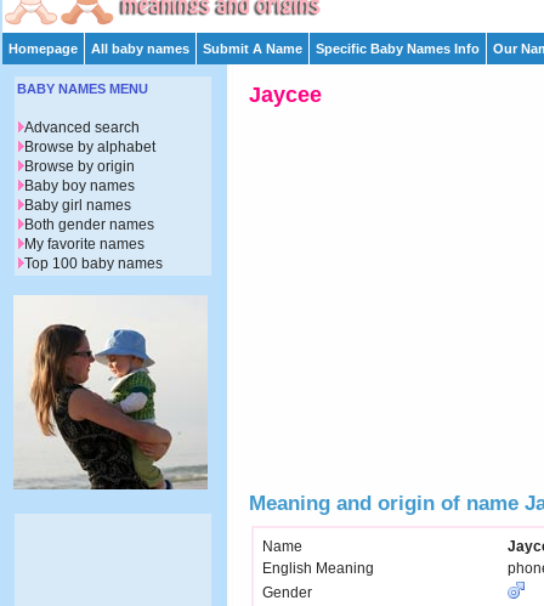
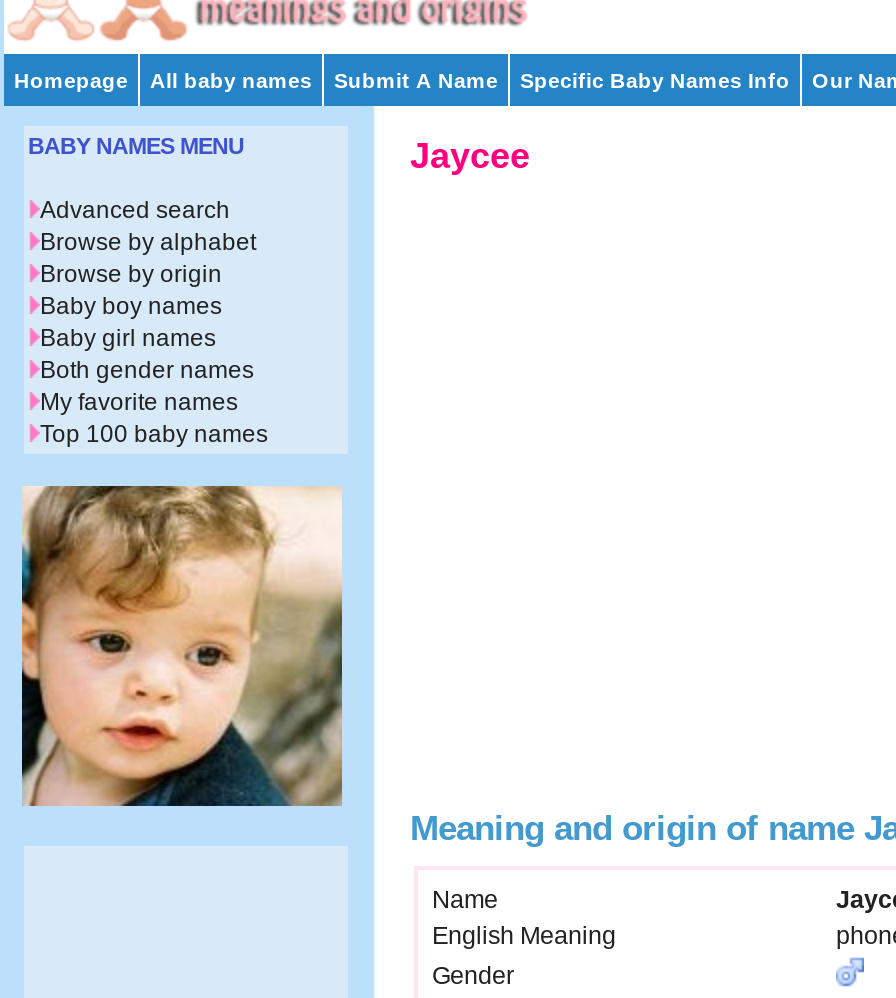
[13,295,208,491] [image] -> [20,484,344,808] [image]

